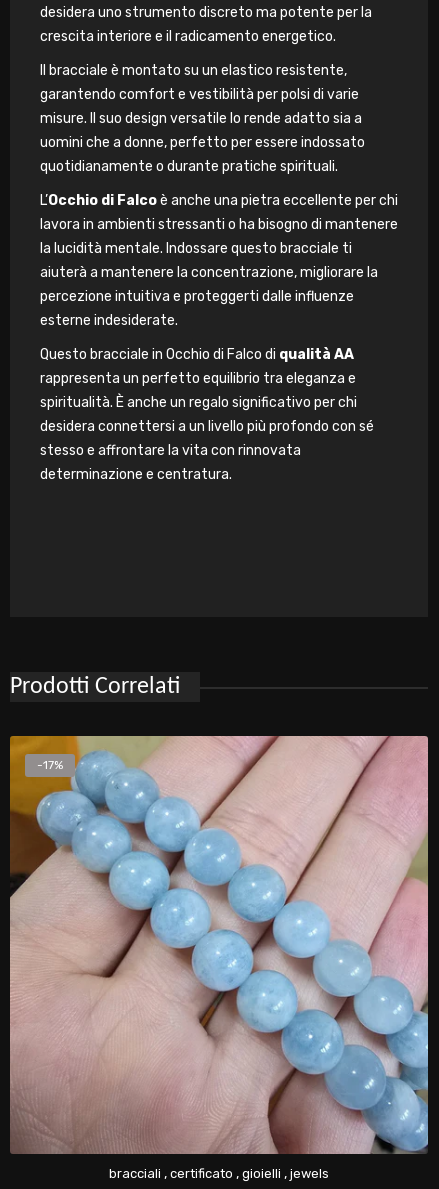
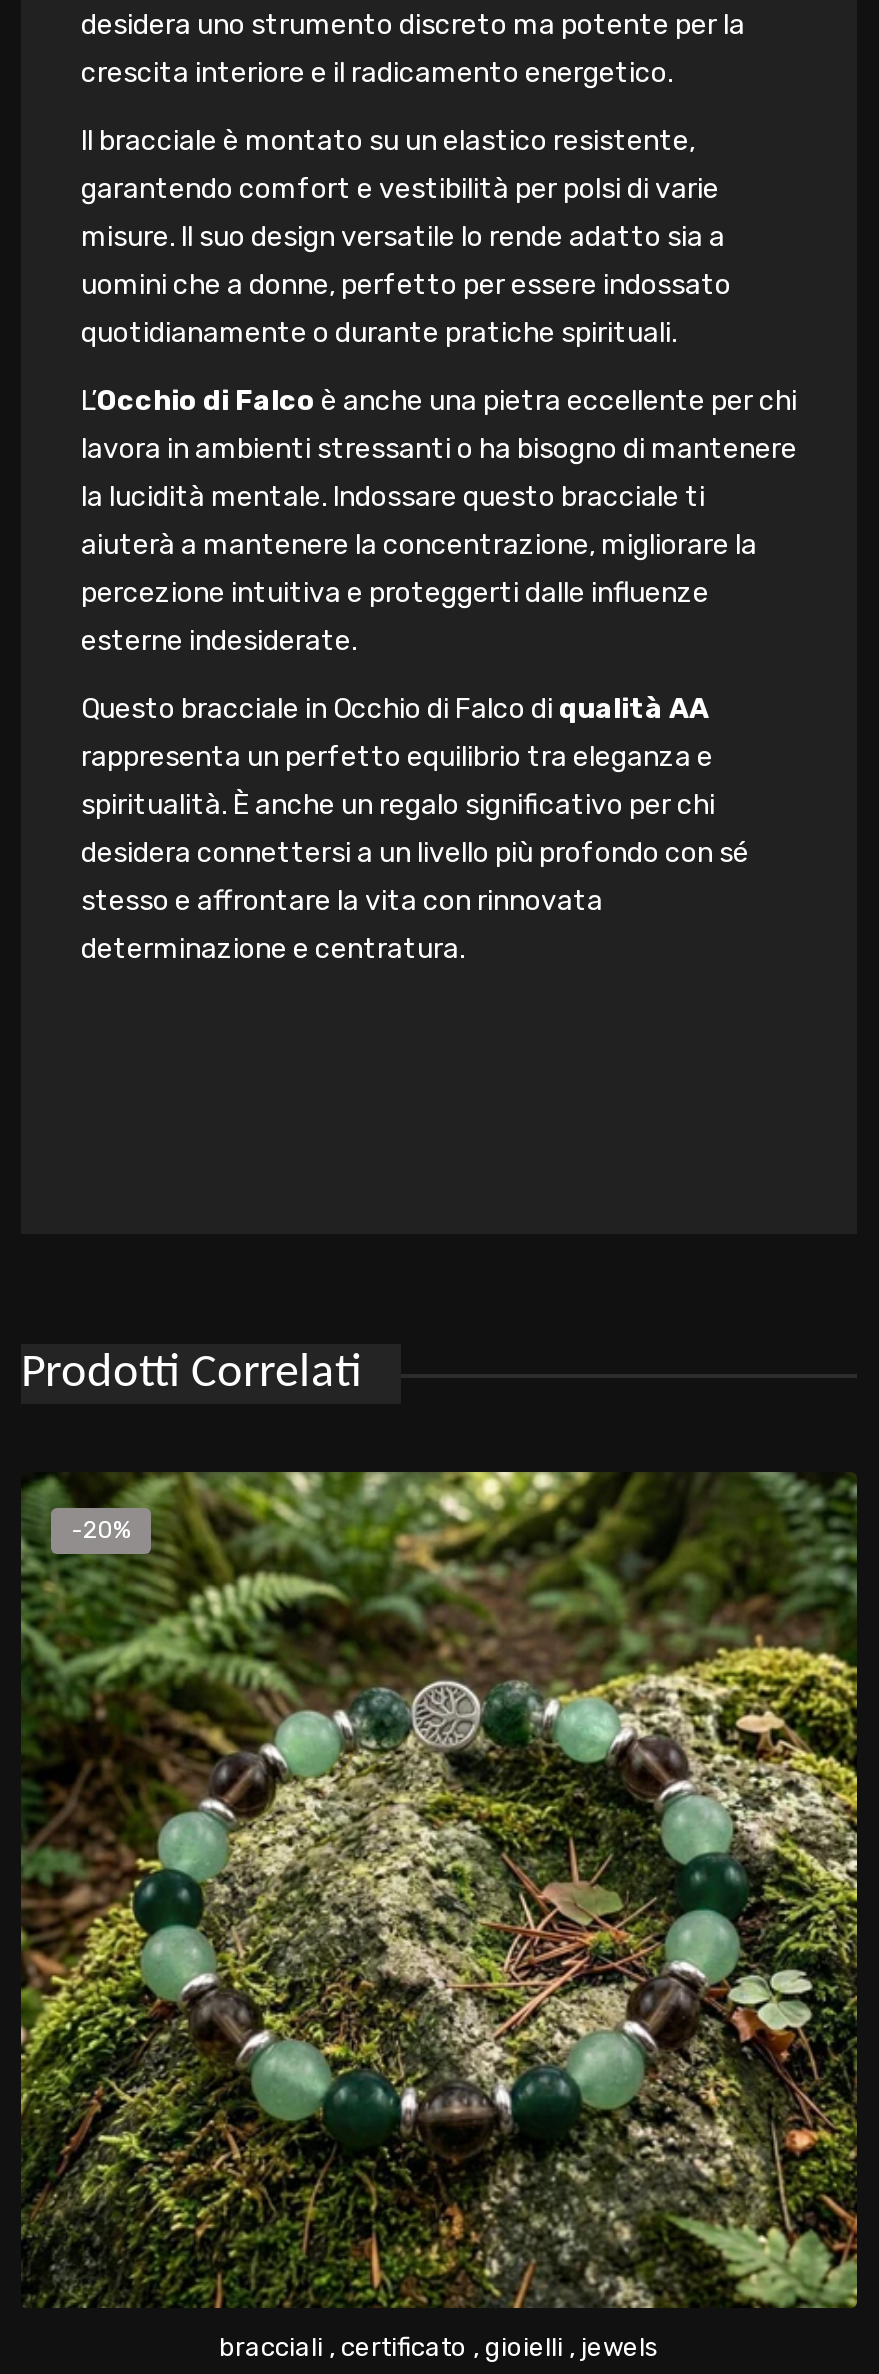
[9,735,429,1155] [image] | -17% -> [19,1470,859,2310] [image] | -20%

